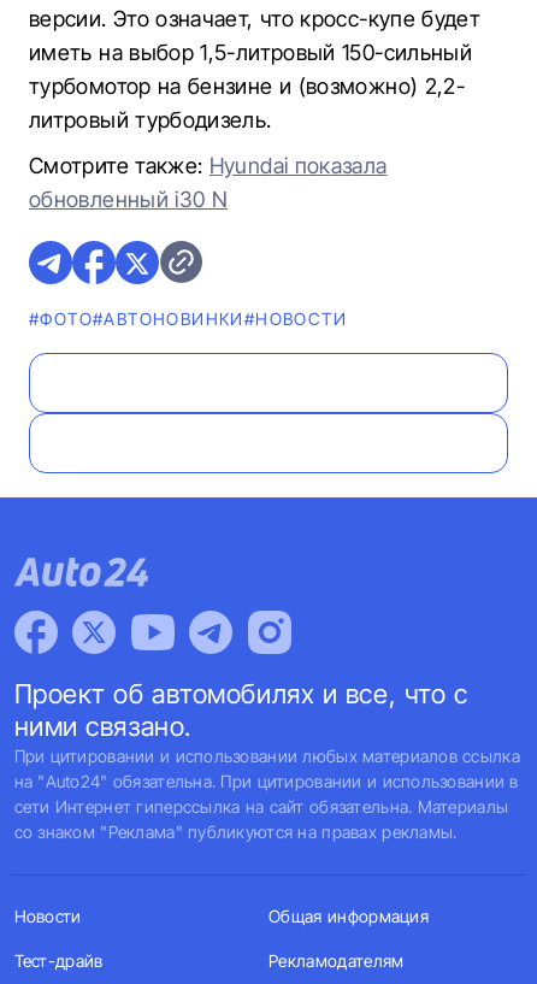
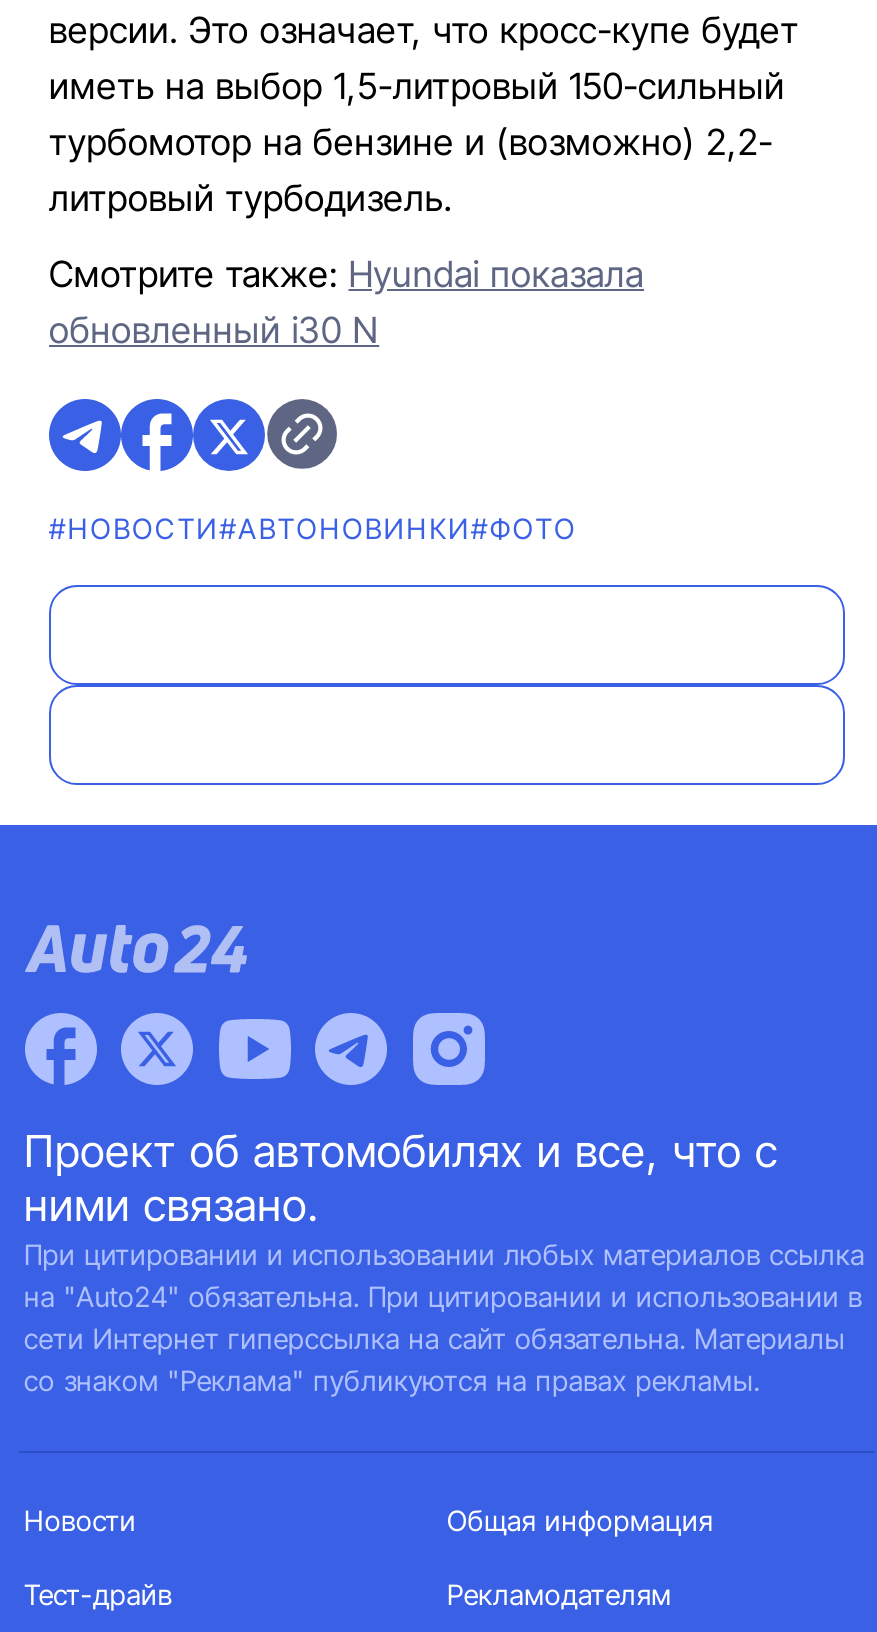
[29,308,347,329] #ФОТО#AВТОНОВИНКИ#НОВОСТИ -> [49,511,577,545] #НОВОСТИ#AВТОНОВИНКИ#ФОТО

